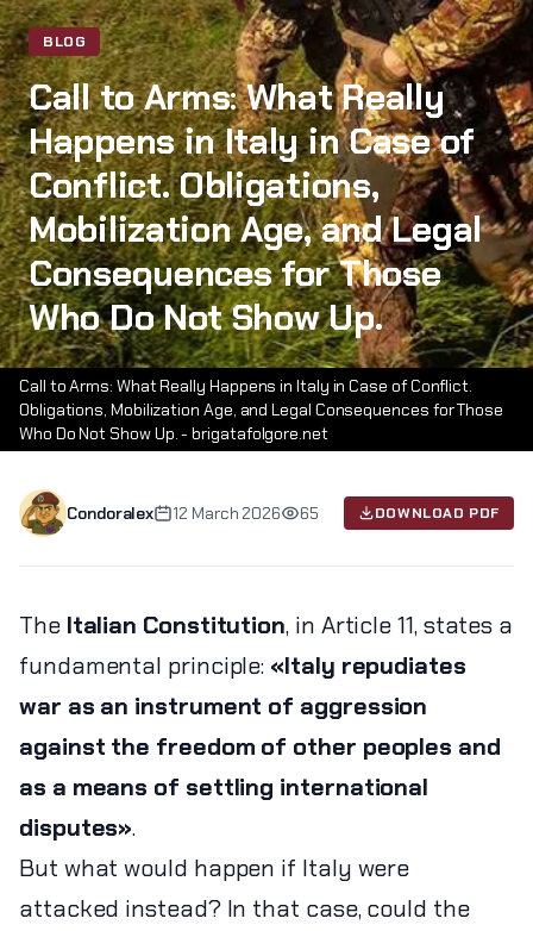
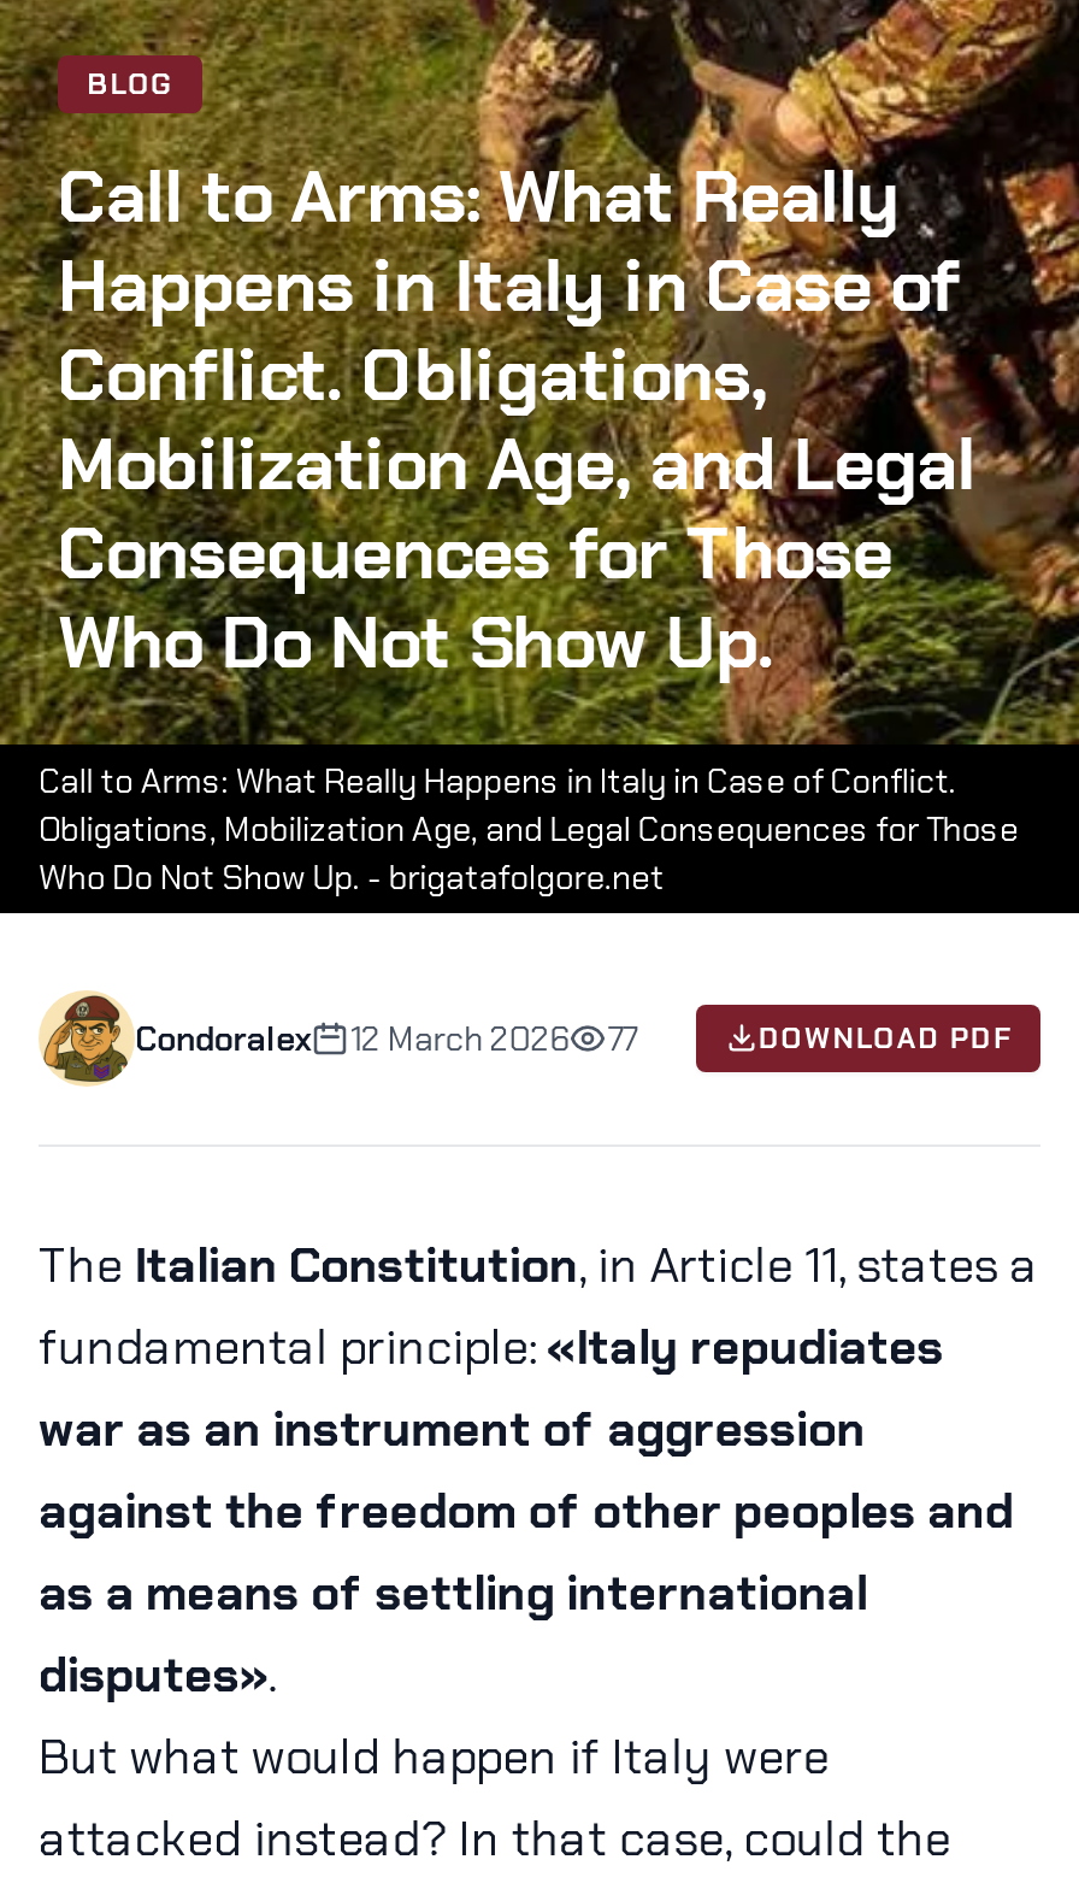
[67,502,319,524] Condoralex 12 March 2026 65 -> [135,1017,636,1060] Condoralex 12 March 2026 77

